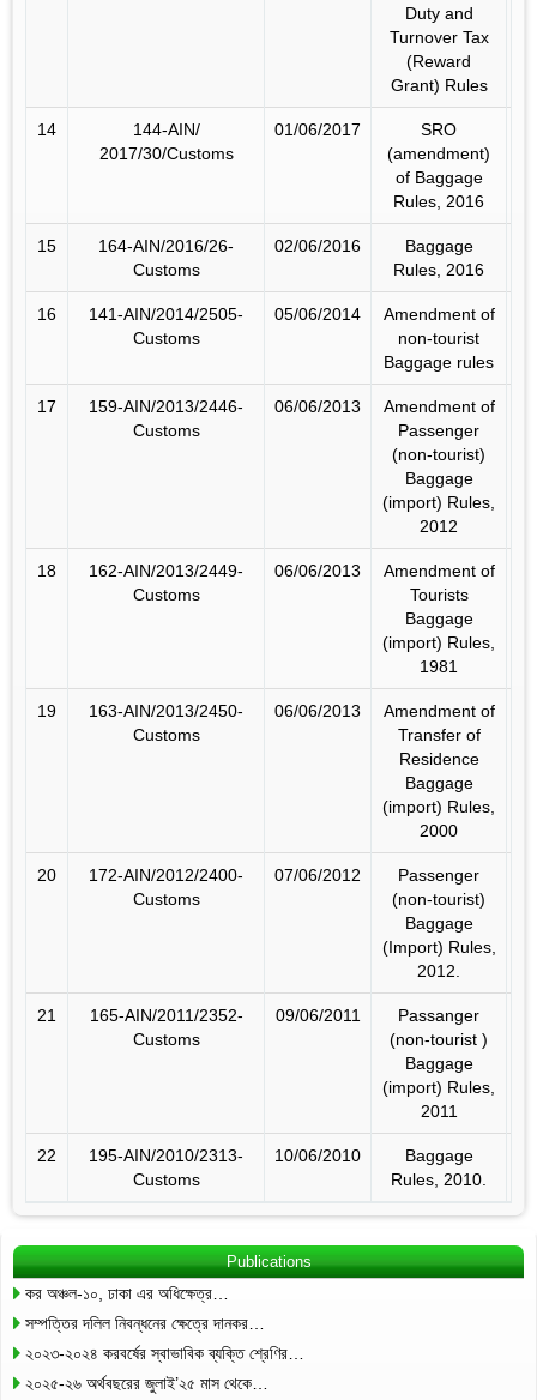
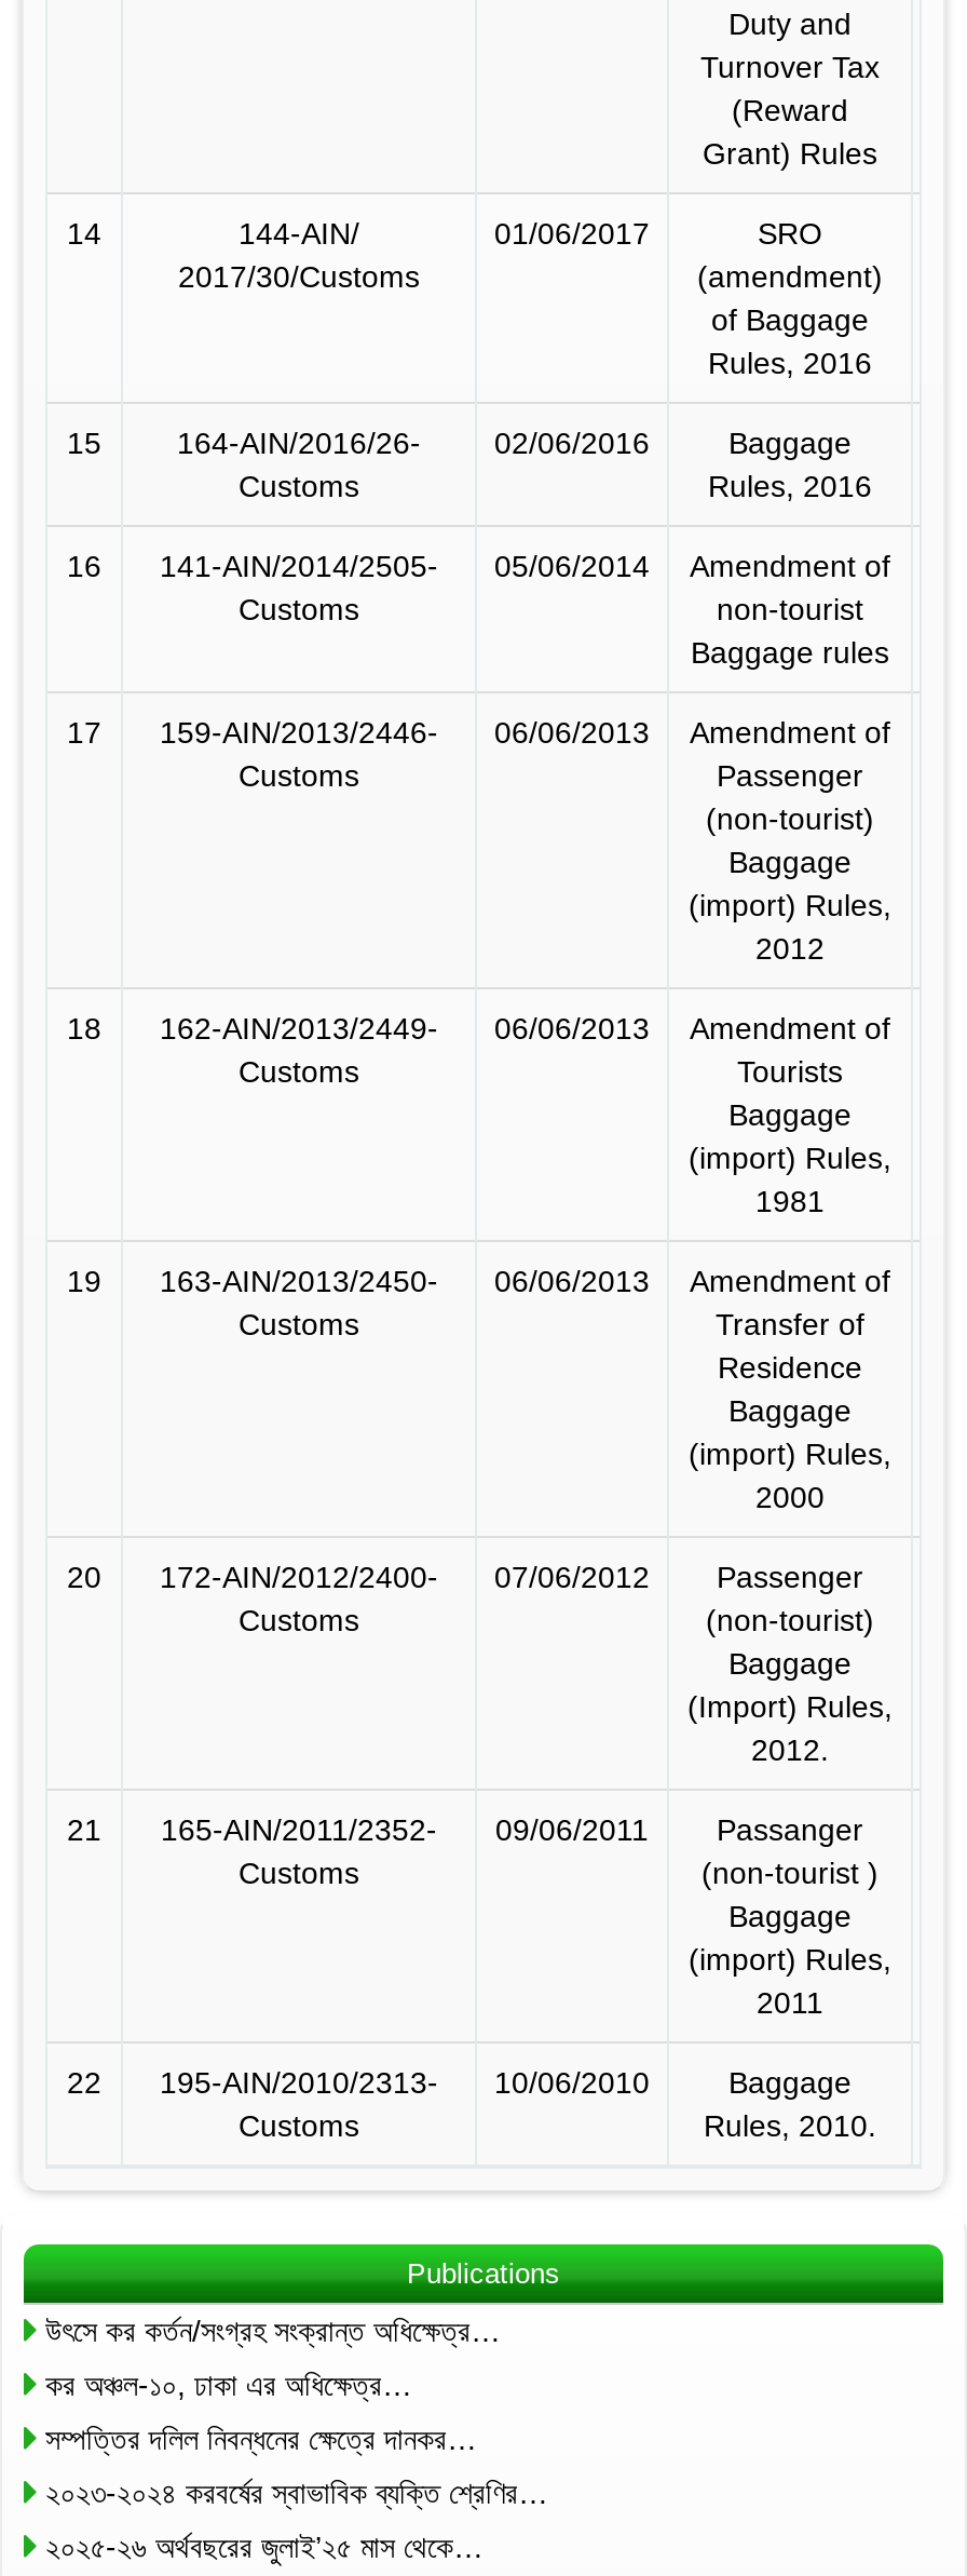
none -> [45,2313,501,2347] উৎসে কর কর্তন/সংগ্রহ সংক্রান্ত অধিক্ষেত্র…

